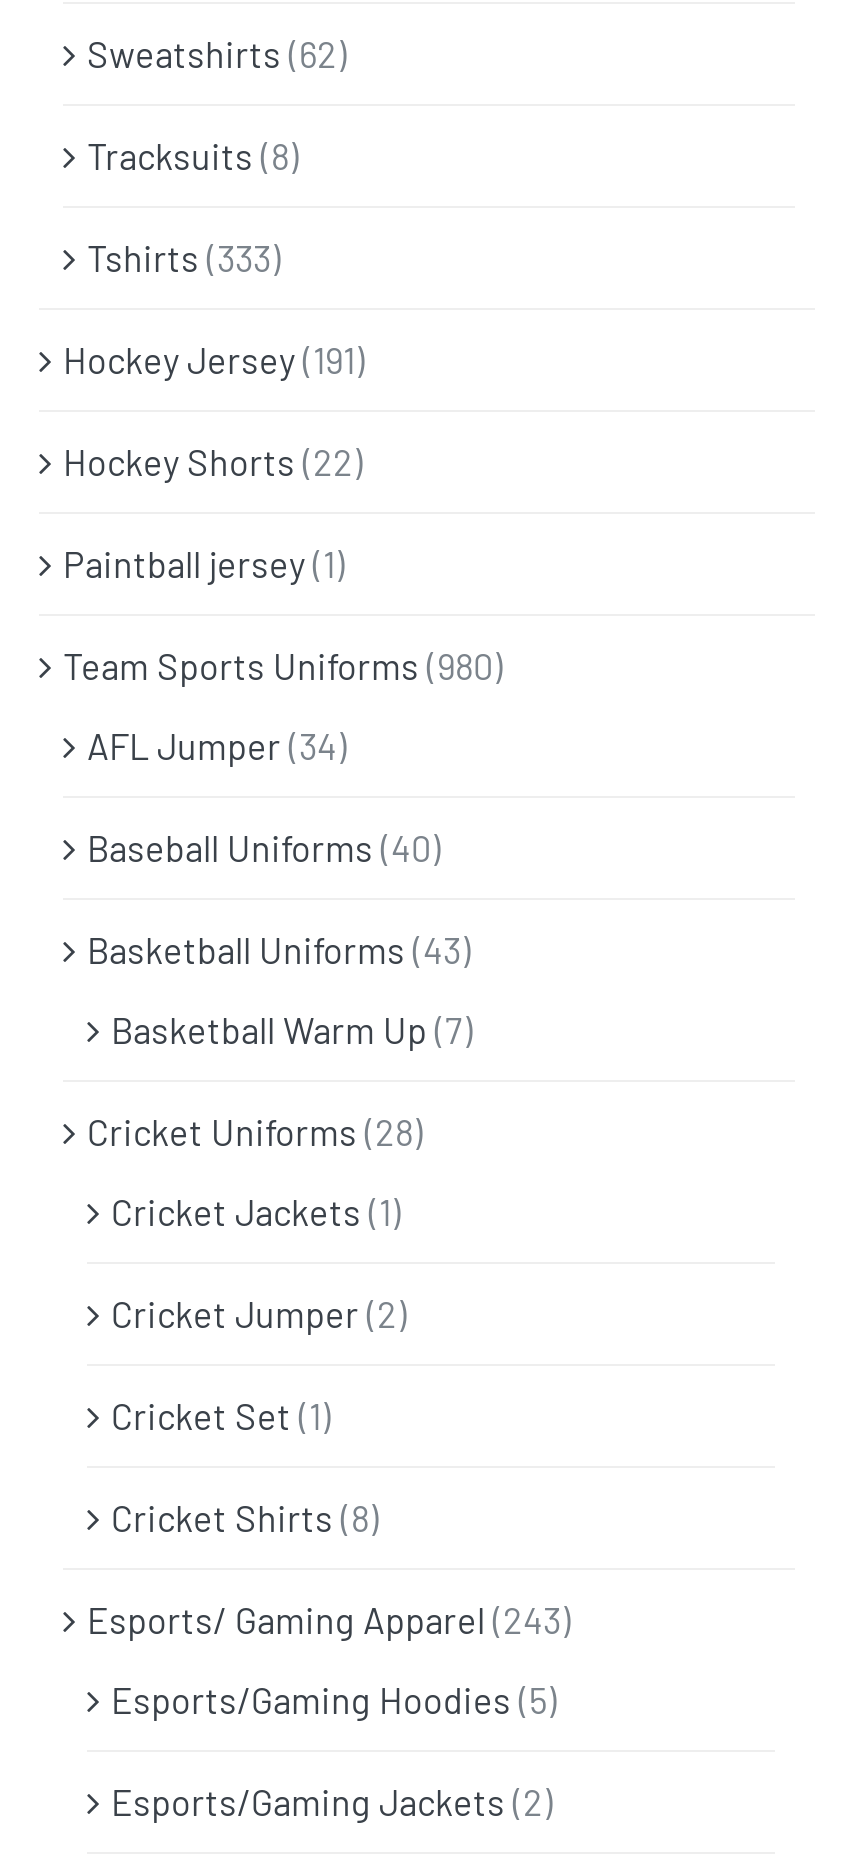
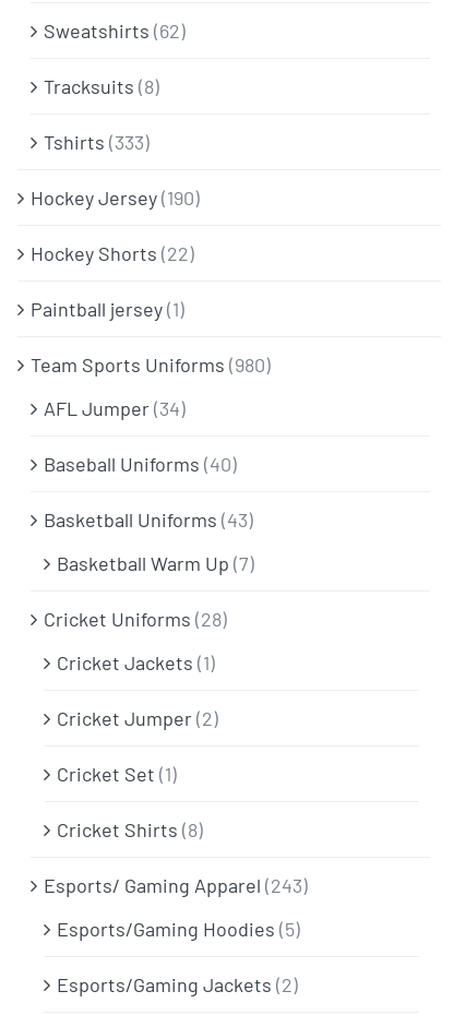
[63,339,365,383] Hockey Jersey (191) -> [31,186,200,210] Hockey Jersey (190)

